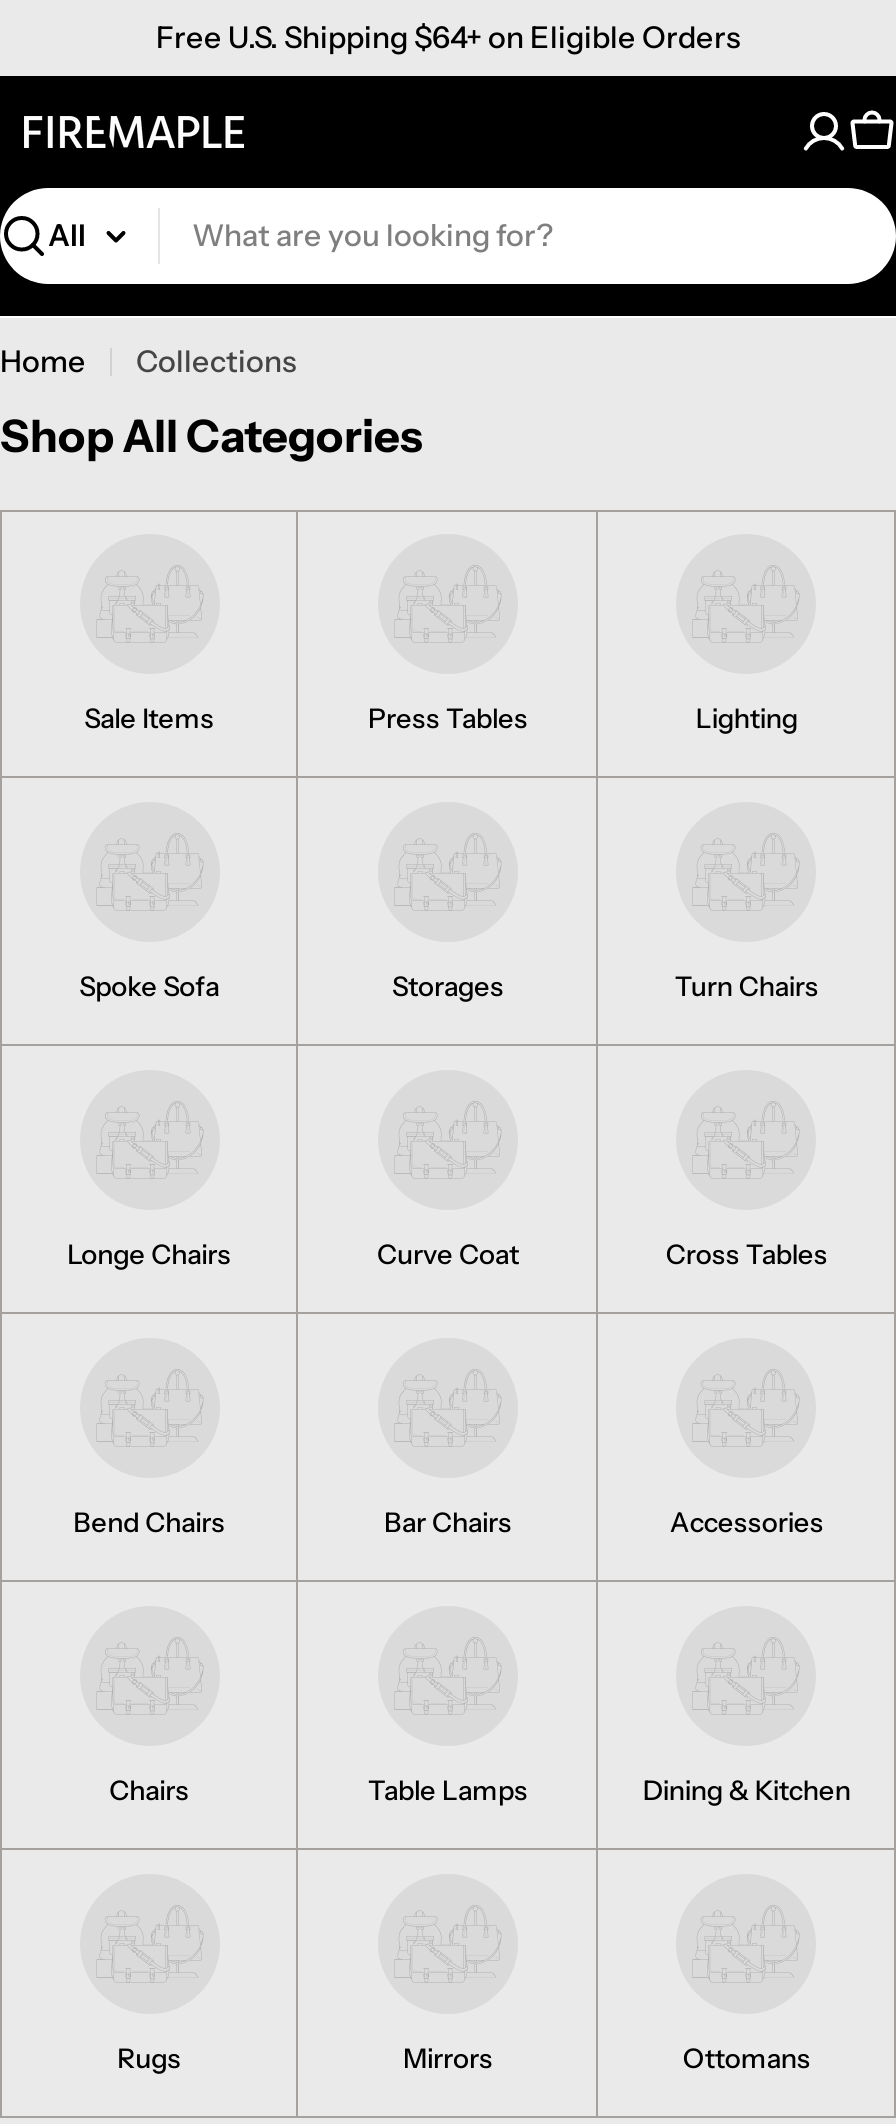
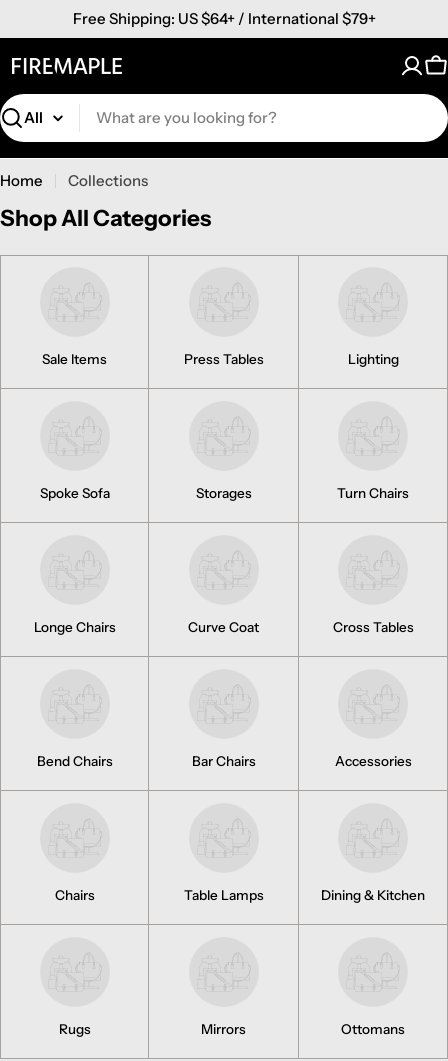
[156,18,740,56] Free U.S. Shipping $64+ on Eligible Orders -> [72,9,375,28] Free Shipping: US $64+ / International $79+

